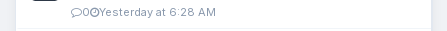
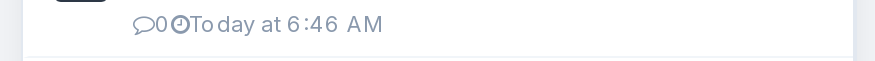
[99,5,216,19] Yesterday at 6:28 AM -> [189,10,383,38] Today at 6:46 AM

